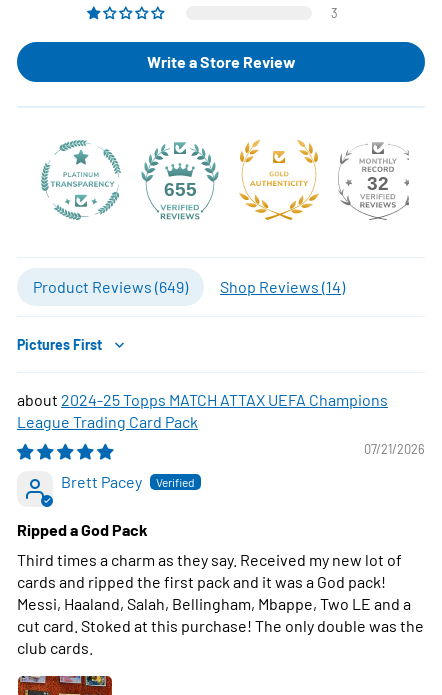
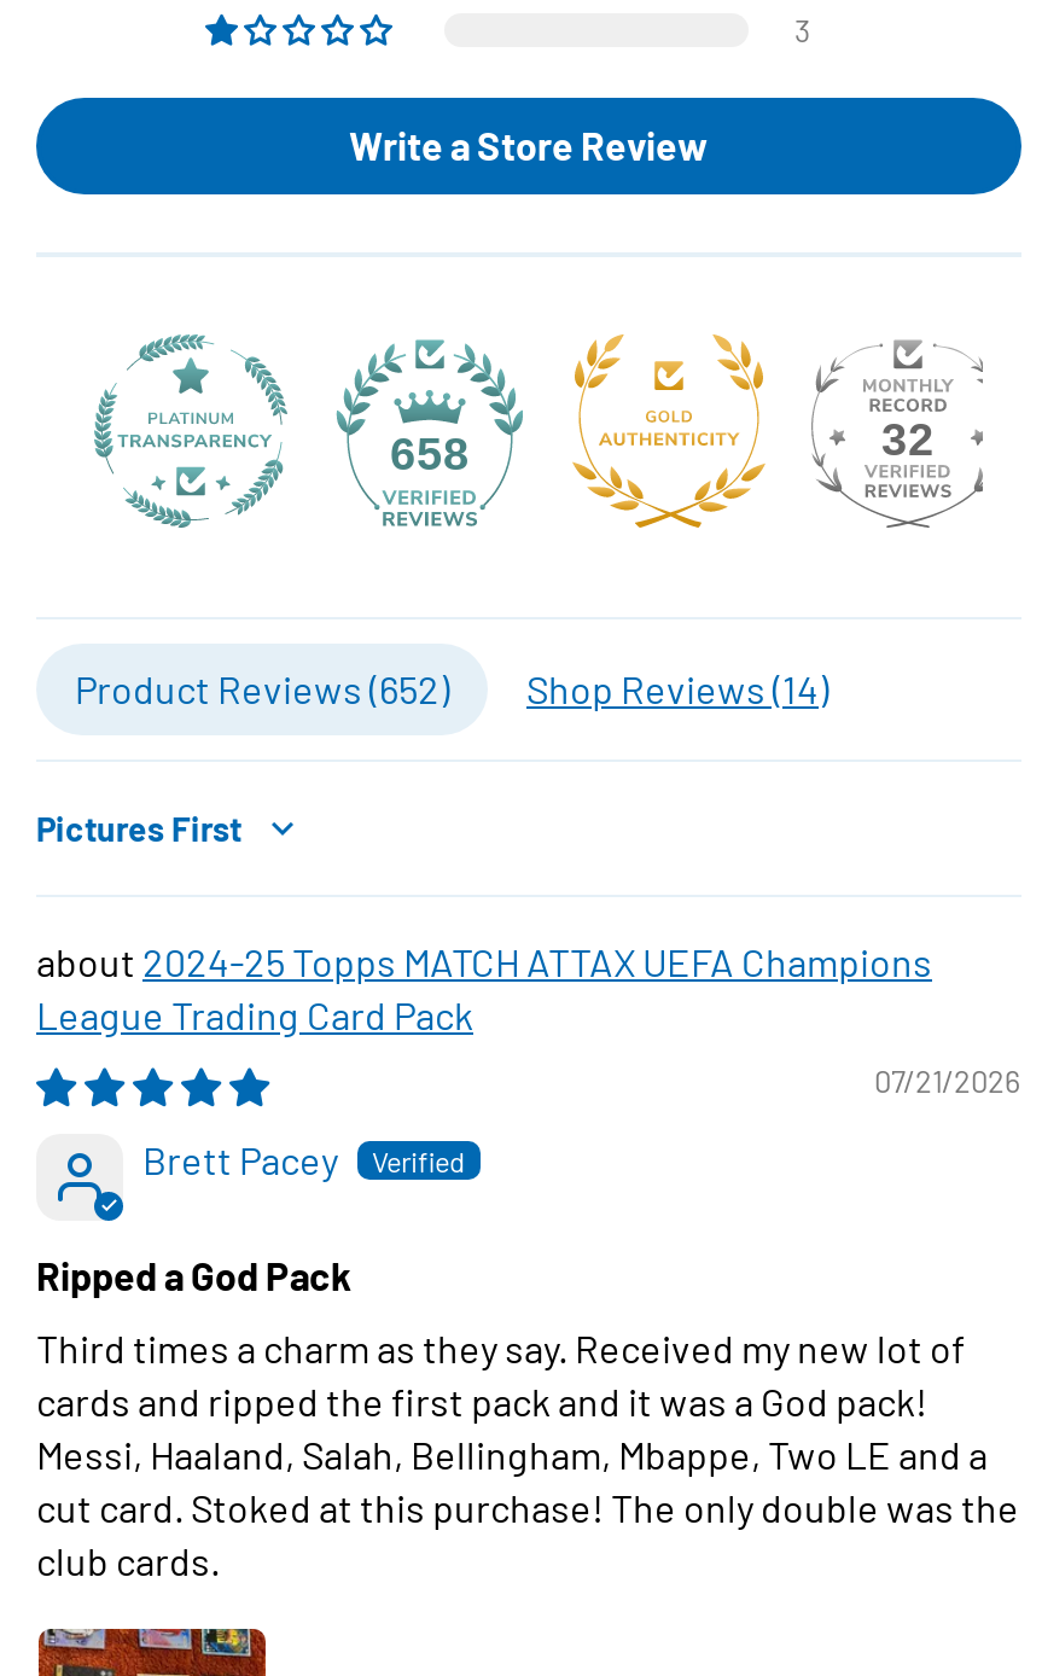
[163,179,196,200] 655 -> [390,429,470,480] 658
[33,277,188,296] Product Reviews (649) -> [75,666,449,711] Product Reviews (652)

